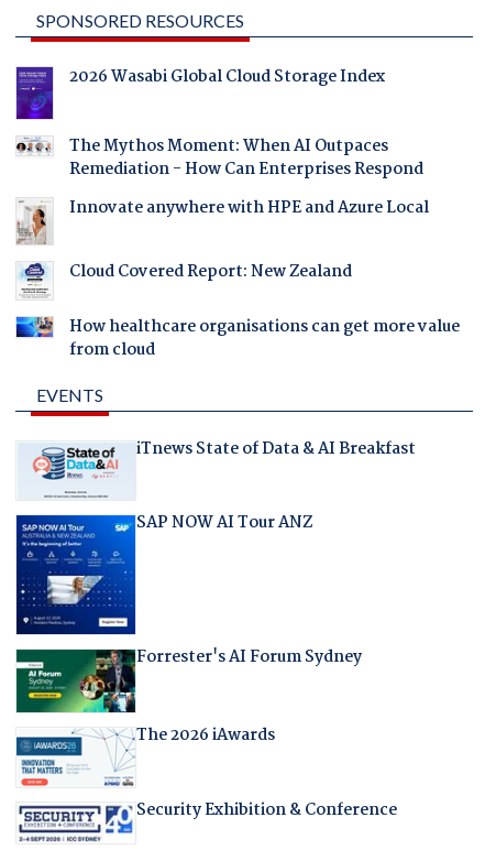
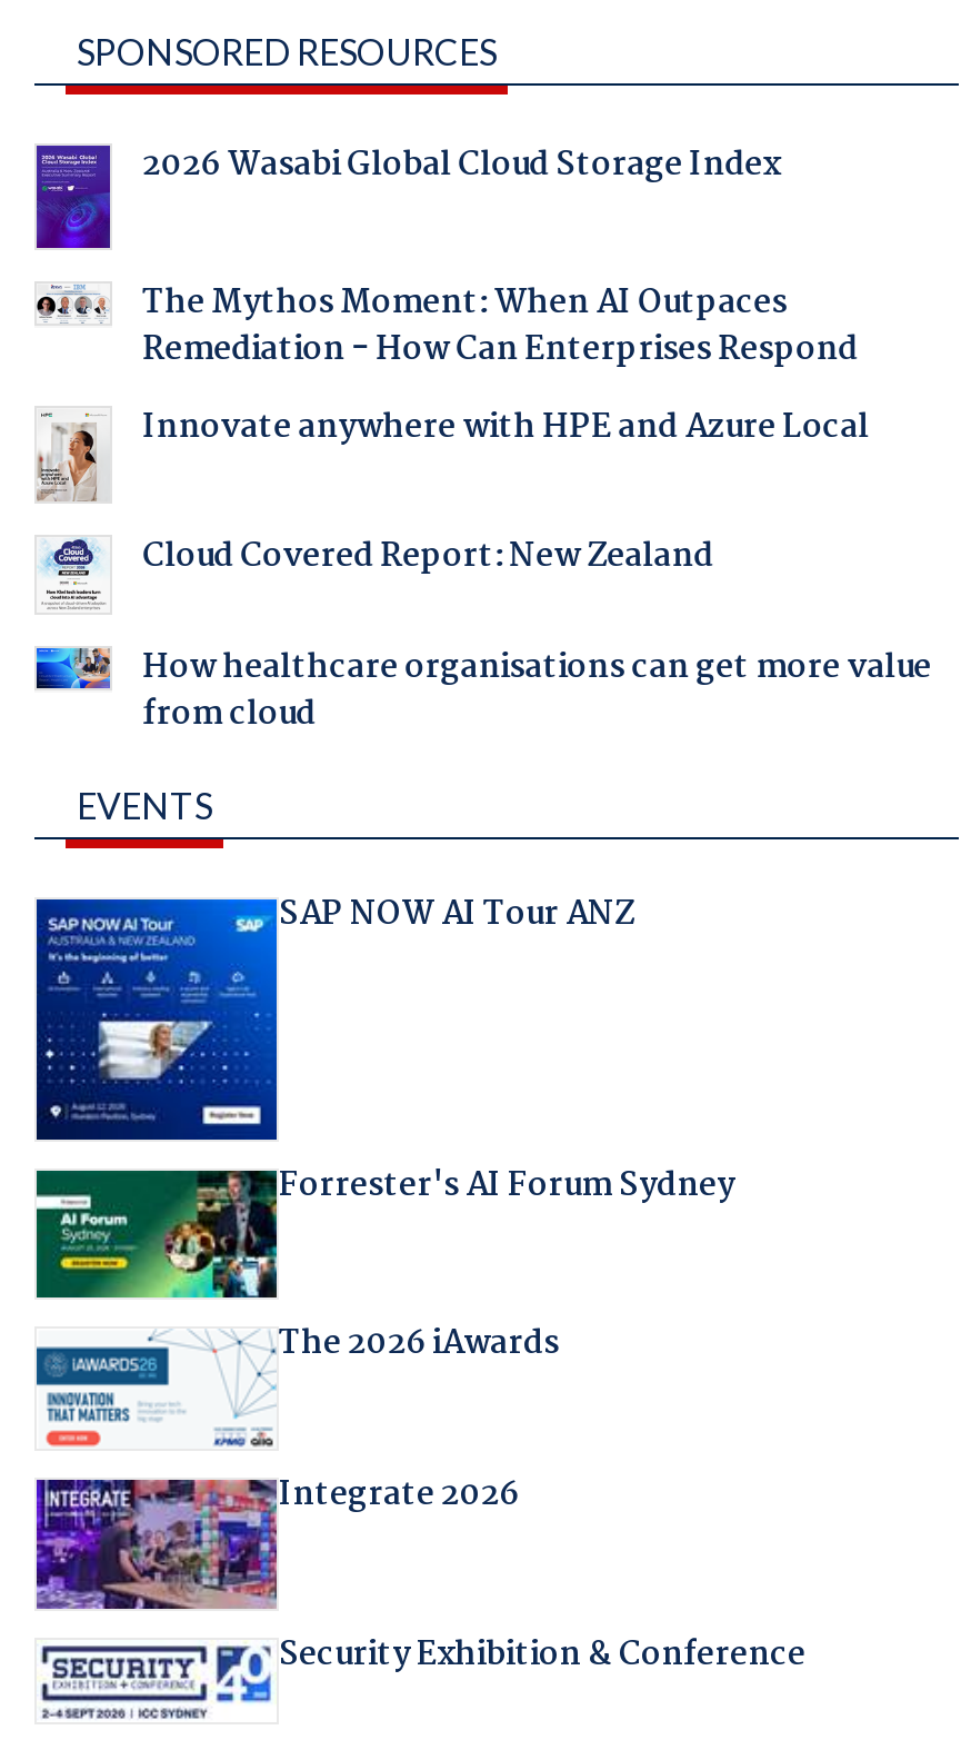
[19,436,416,499] [image] | iTnews State of Data & AI Breakfast -> none
moved [16,510,362,749] -> [37,887,734,1370]: [image] | SAP NOW AI Tour ANZ | Forrester's AI Forum Sydney | The 2026 iAwards
moved [98,726,134,787] -> [201,1324,274,1449]: [image]
none -> [34,1469,519,1611] [image] | Integrate 2026

